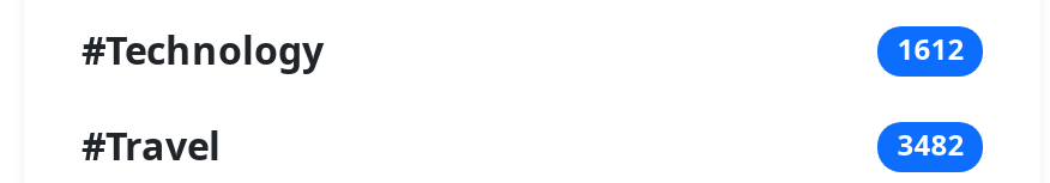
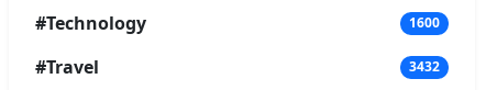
[897,30,964,70] 1612 -> [409,14,440,32] 1600
[897,125,964,166] 3482 -> [409,58,440,76] 3432

